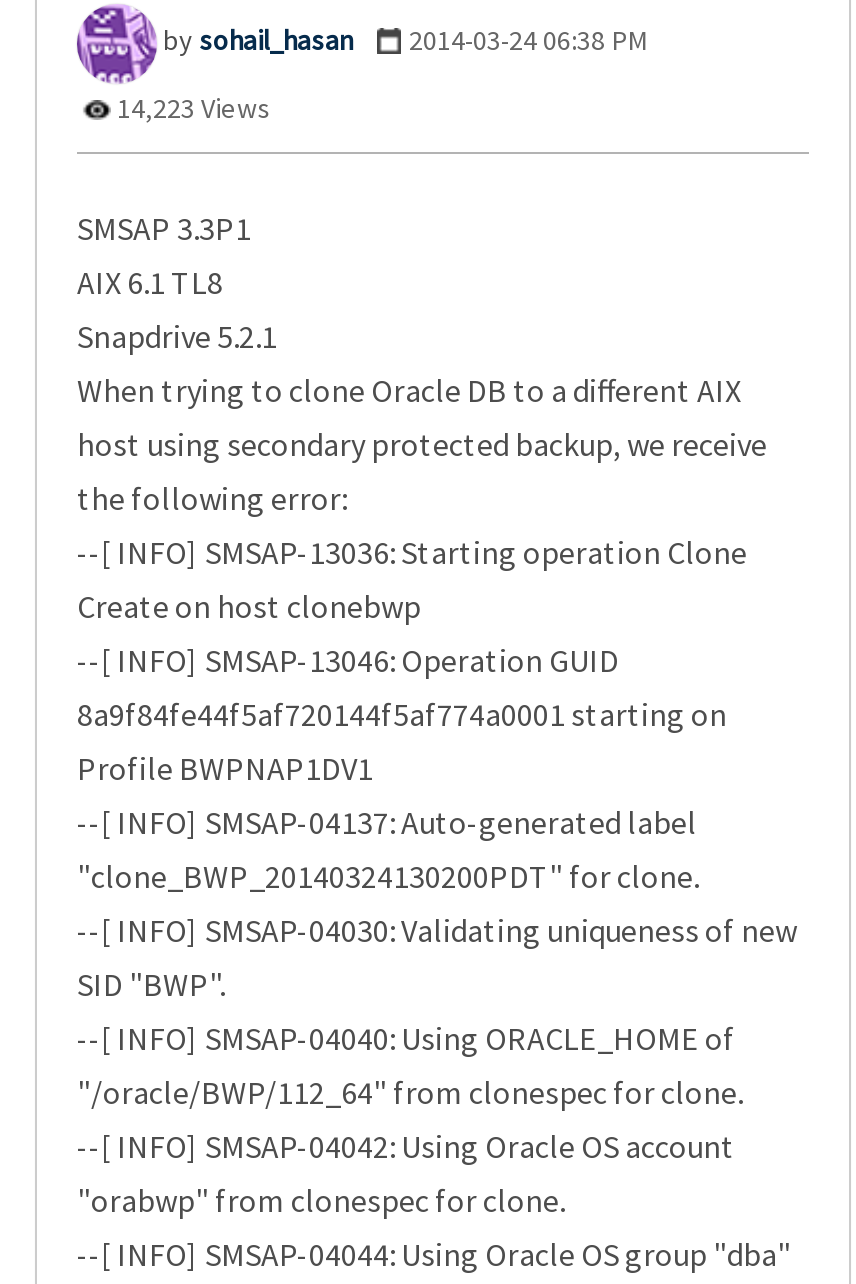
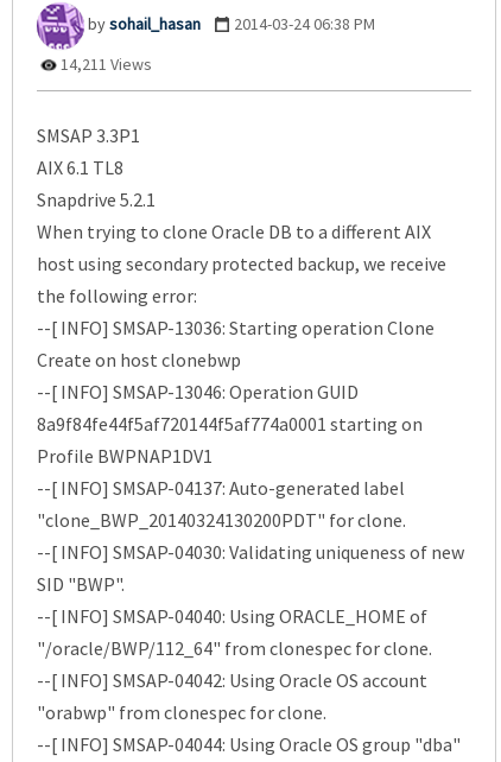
[111,90,271,126] 14,223 Views -> [57,53,152,75] 14,211 Views

